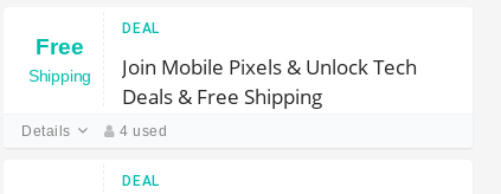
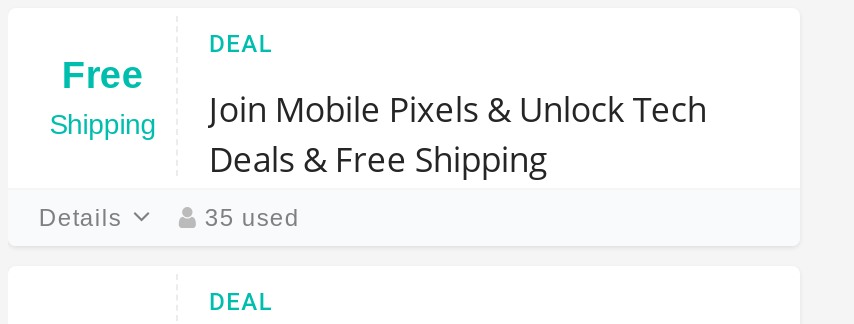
[116,123,167,140] 4 used -> [198,204,300,232] 35 used

